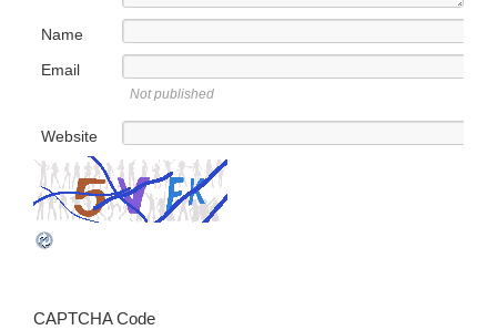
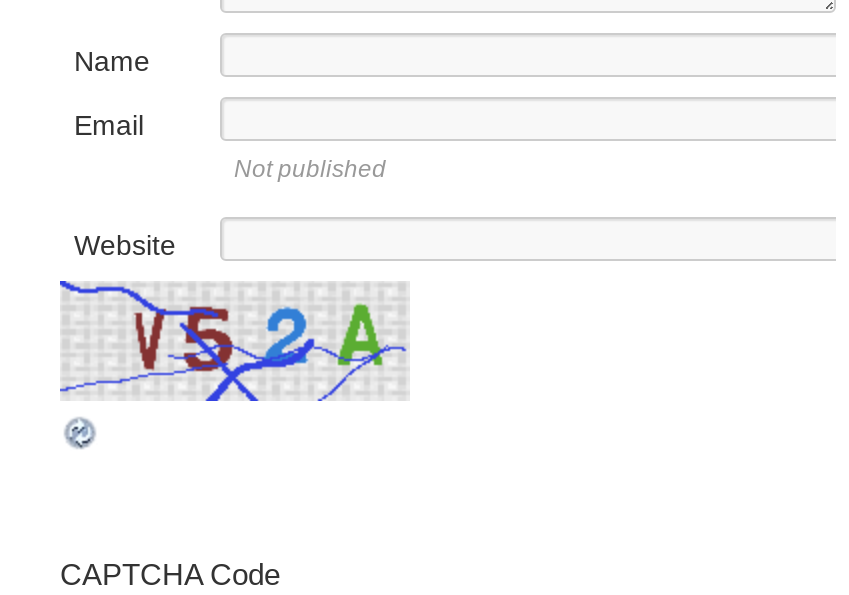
[32,155,229,224] [image] -> [58,279,410,403] [image]

